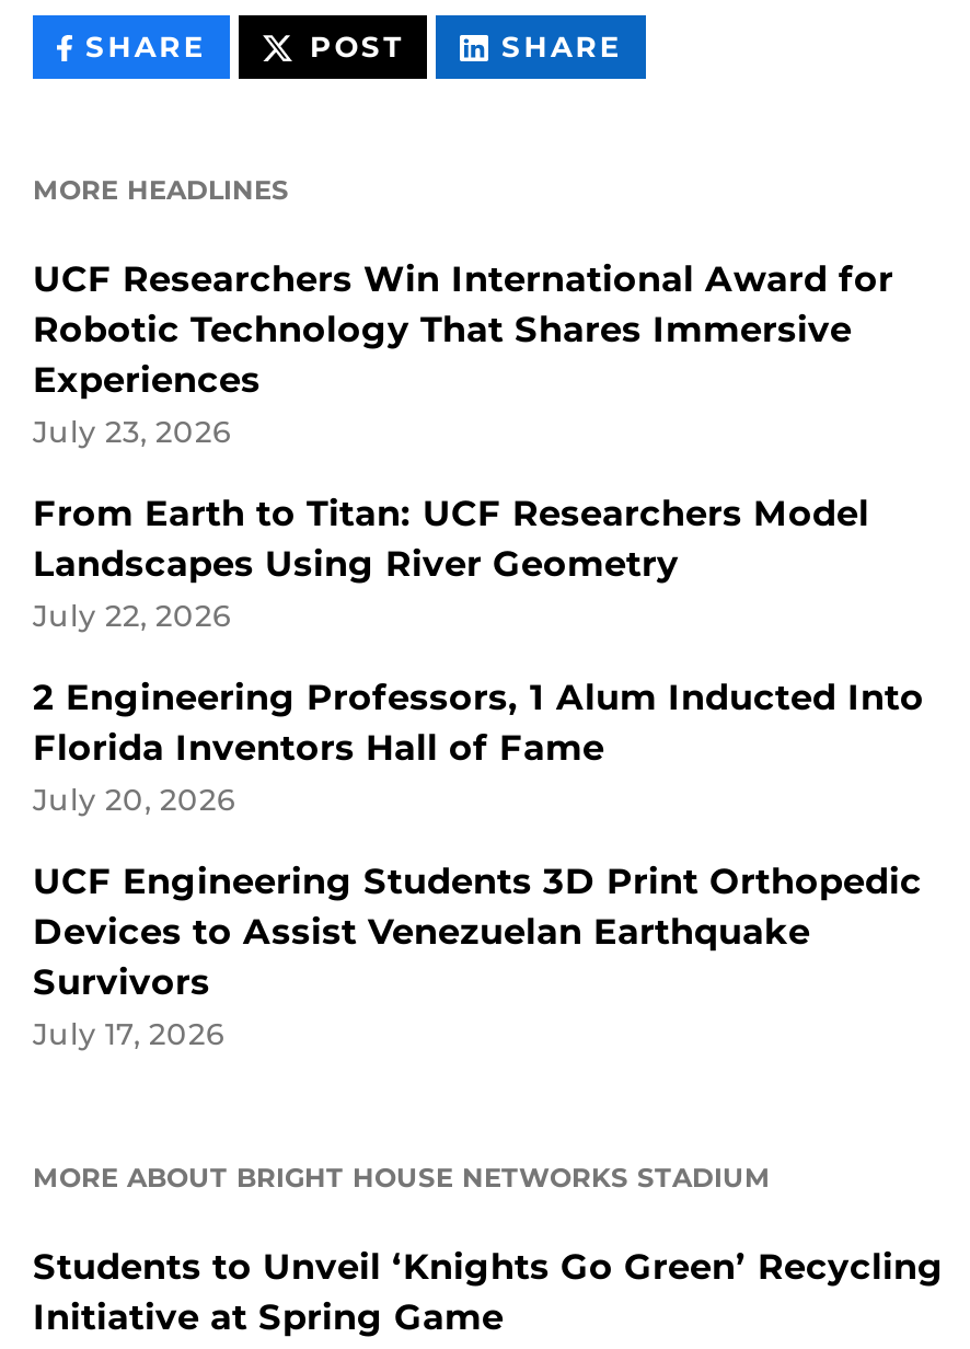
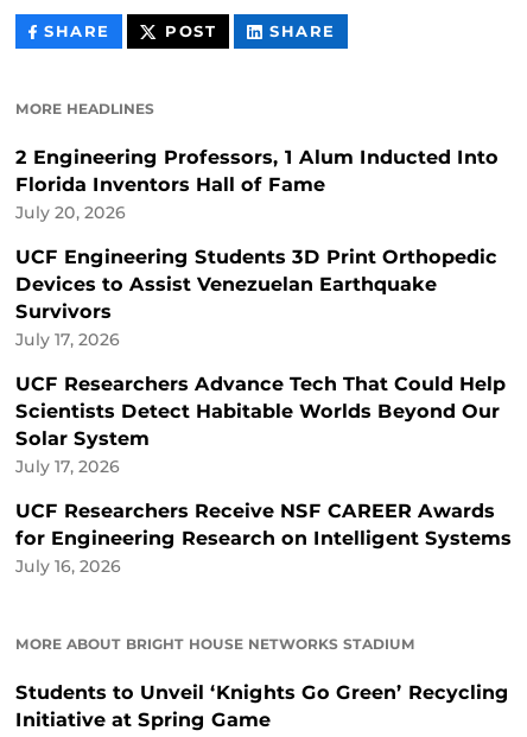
[33,259,893,634] UCF Researchers Win International Award for | Robotic Technology That Shares Immersive | Experiences | July 23, 2026 | From Earth to Titan: UCF Researchers Model | Landscapes Using River Geometry | July 22, 2026 -> none
moved [33,678,924,1052] -> [15,146,499,349]: 2 Engineering Professors, 1 Alum Inducted Into | Florida Inventors Hall of Fame | July 20, 2026 | UCF Engineering Students 3D Print Orthopedic | Devices to Assist Venezuelan Earthquake | Survivors | July 17, 2026
none -> [15,373,512,576] UCF Researchers Advance Tech That Could Help | Scientists Detect Habitable Worlds Beyond Our | Solar System | July 17, 2026 | UCF Researchers Receive NSF CAREER Awards | for Engineering Research on Intelligent Systems | July 16, 2026

